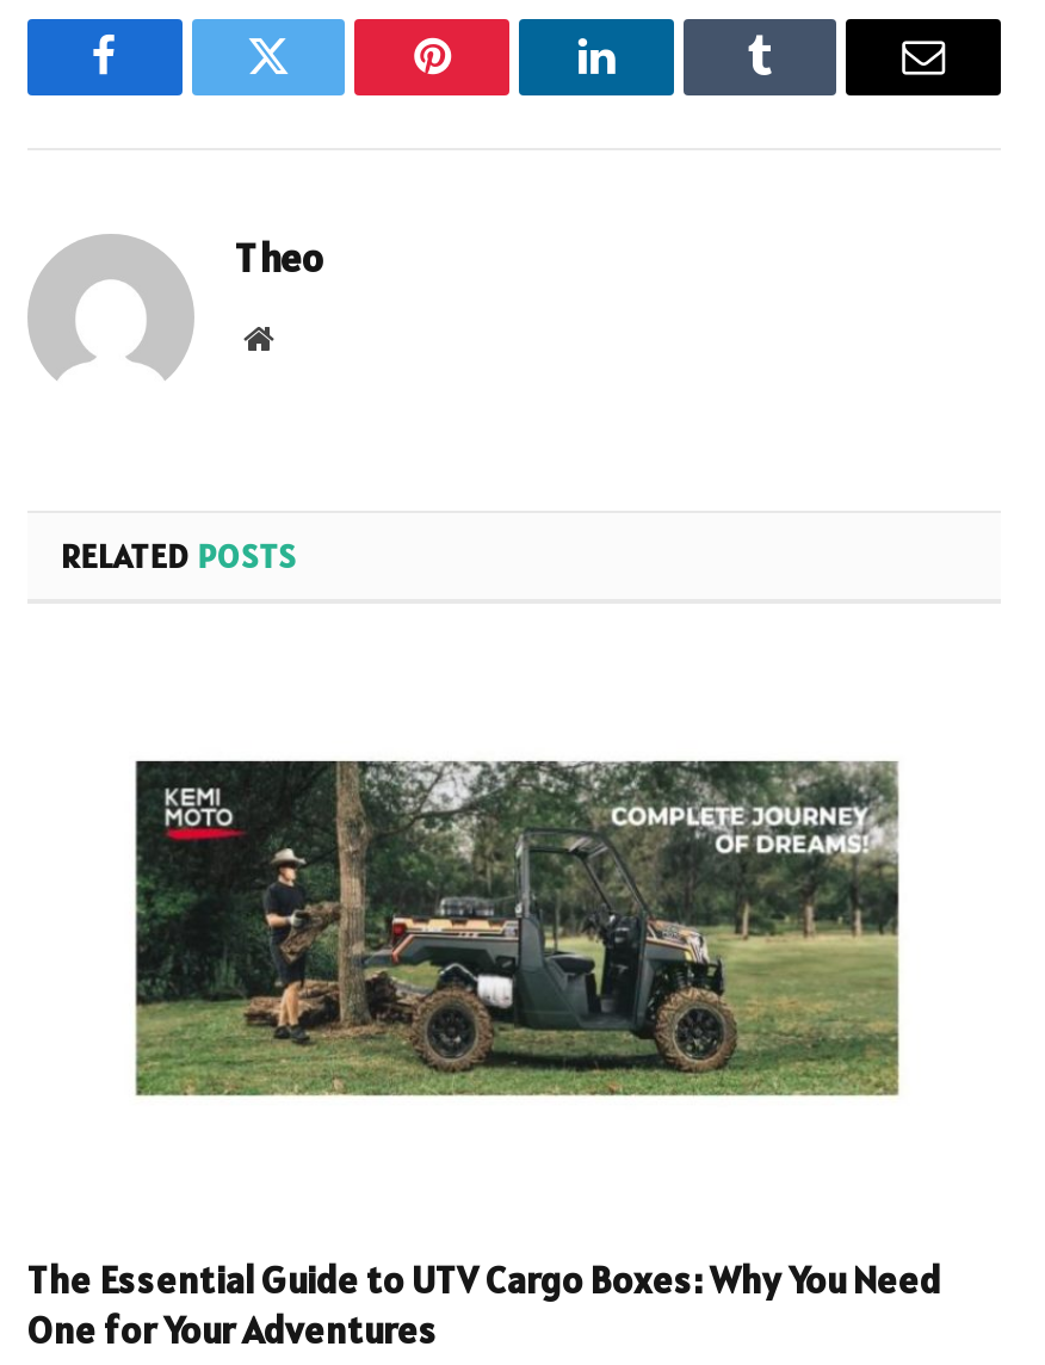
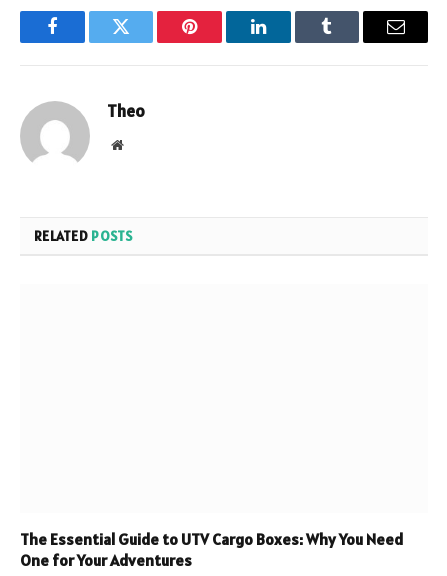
[132,759,901,1098] [image] -> none

